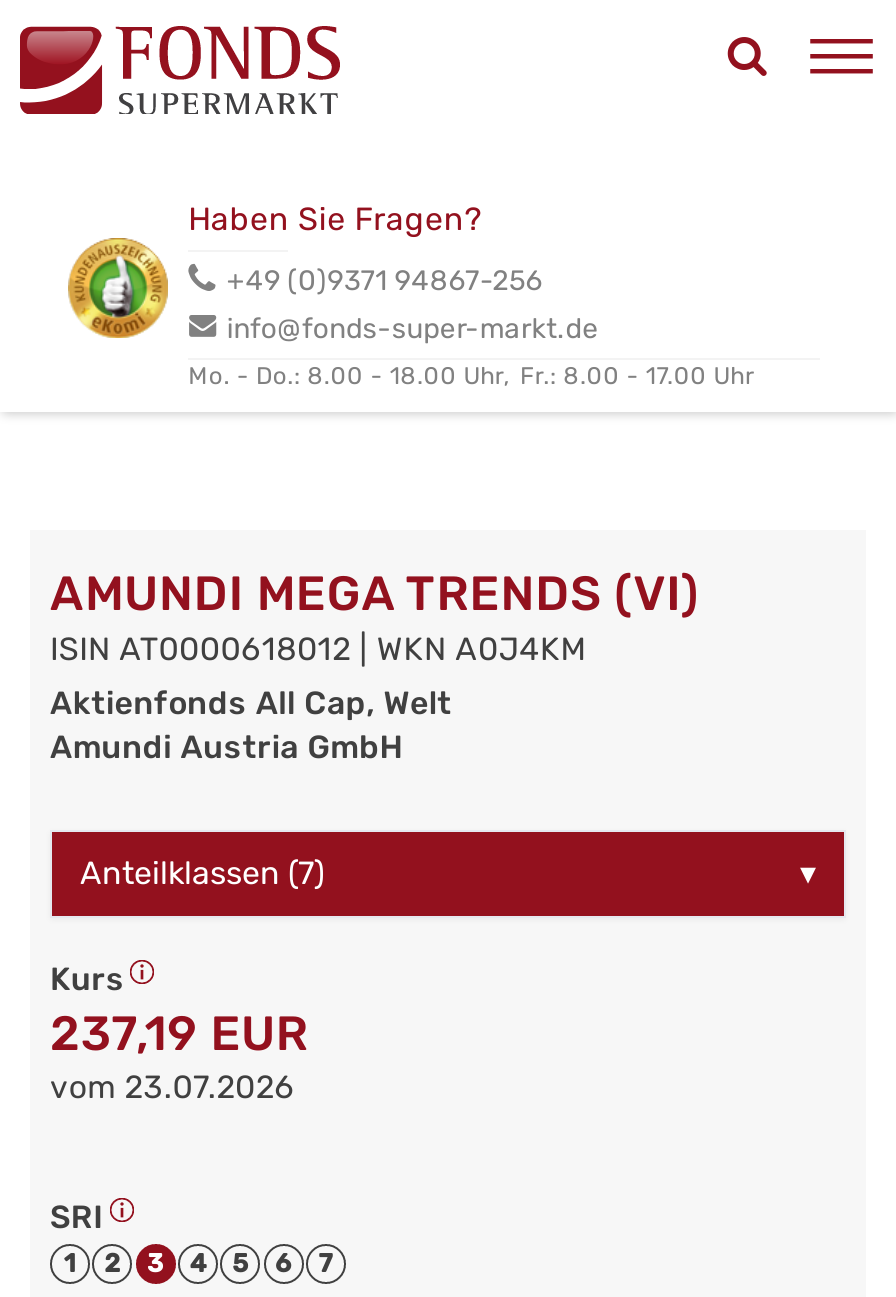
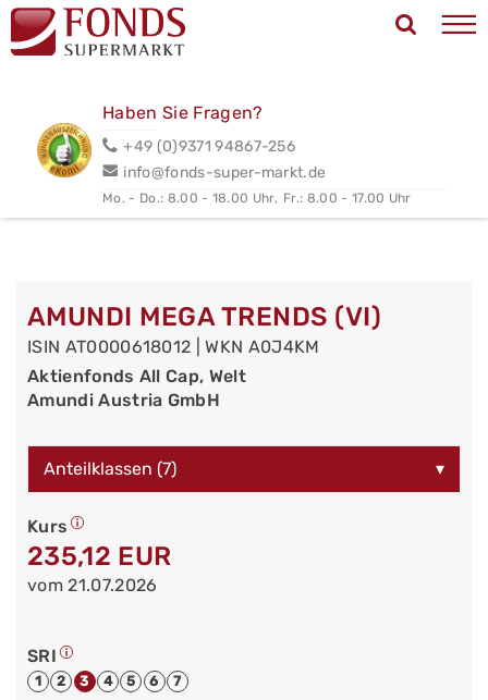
[50,1006,308,1062] 237,19 EUR -> [27,541,171,572] 235,12 EUR
[50,1068,295,1106] vom 23.07.2026 -> [27,575,157,595] vom 21.07.2026

